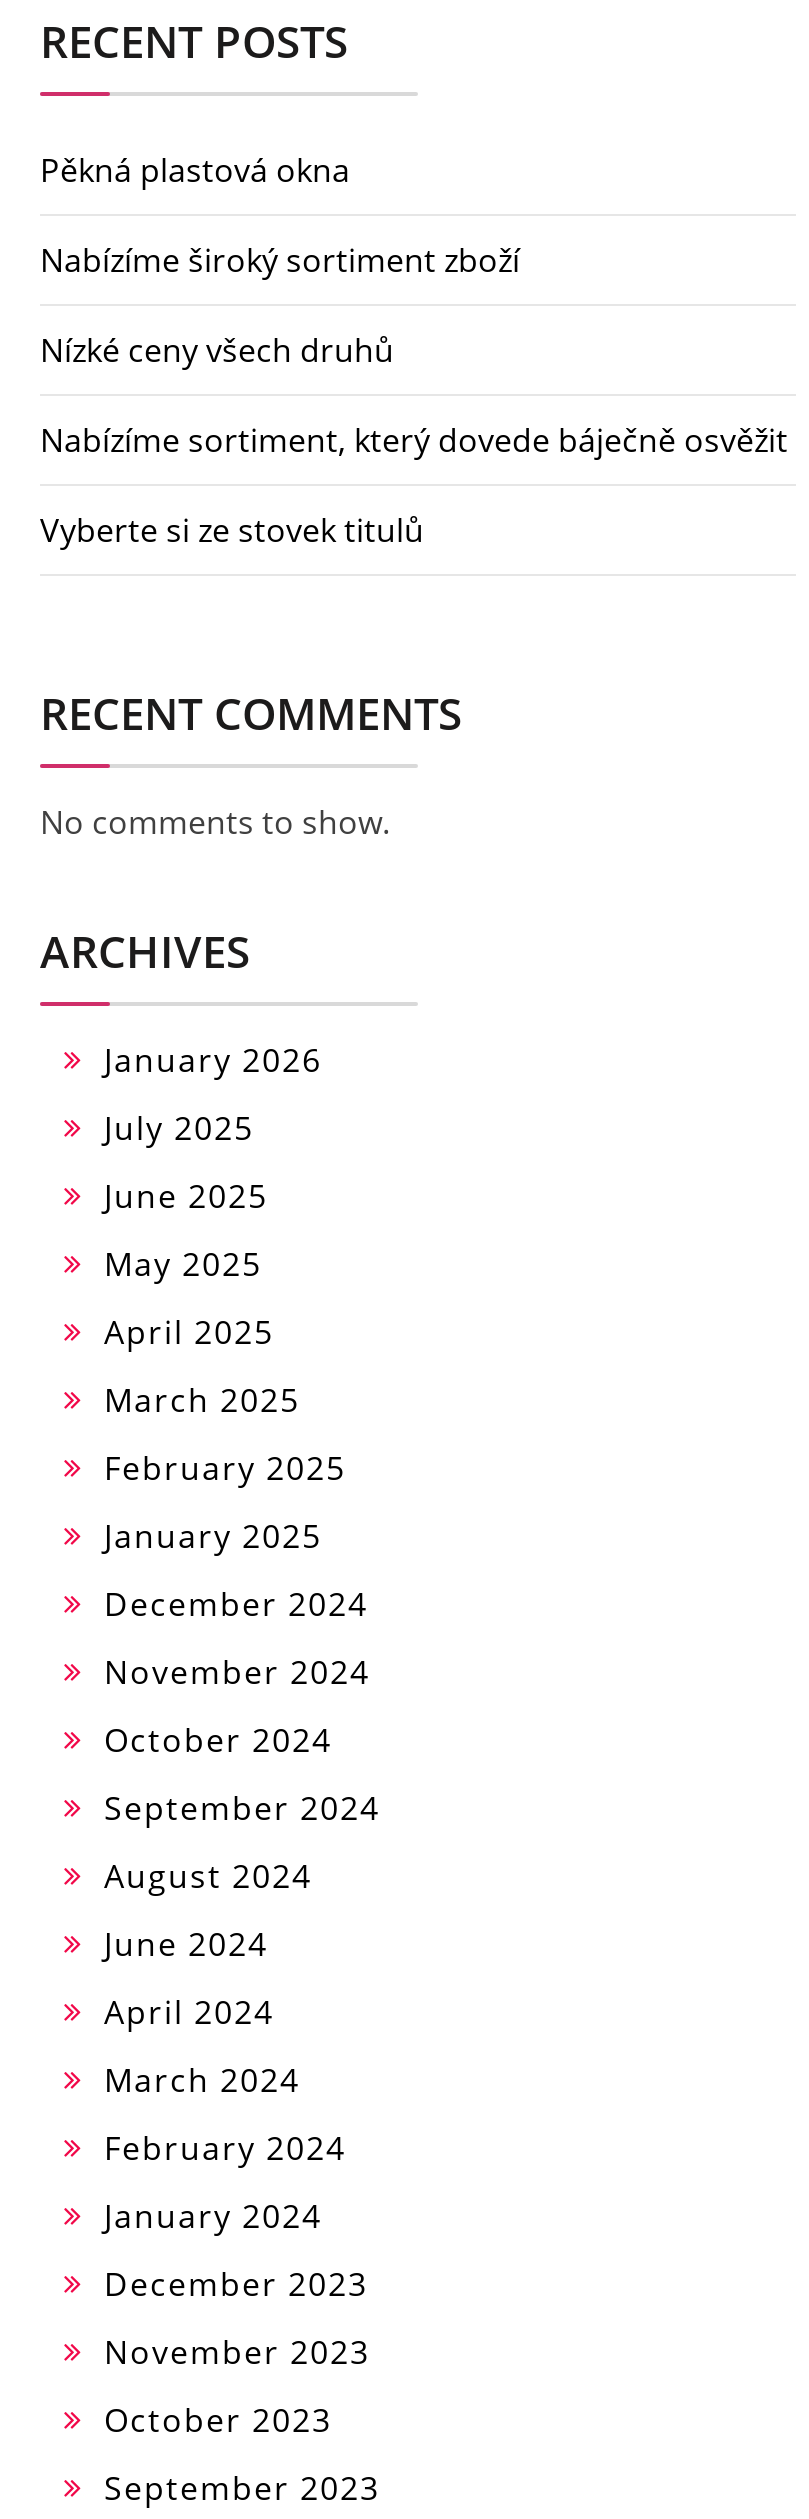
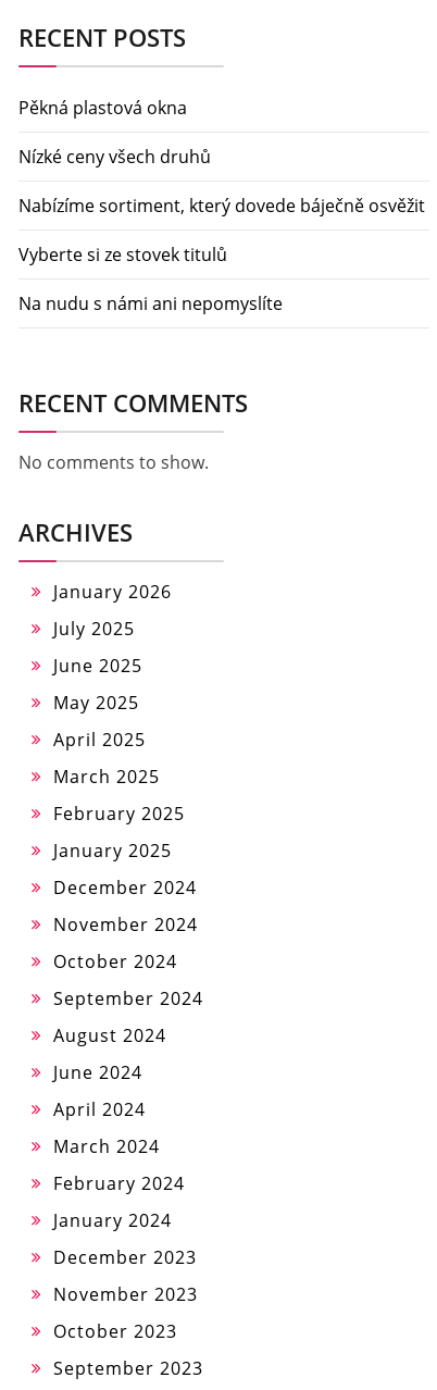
[40,237,520,281] Nabízíme široký sortiment zboží -> none
moved [40,327,788,551] -> [18,144,425,266]: Nízké ceny všech druhů | Nabízíme sortiment, který dovede báječně osvěžit | Vyberte si ze stovek titulů
none -> [18,291,283,315] Na nudu s námi ani nepomyslíte

